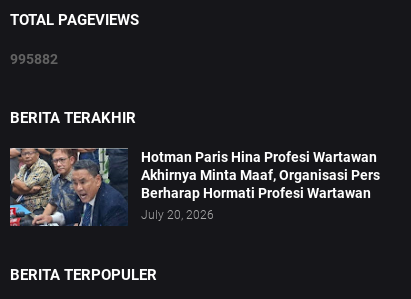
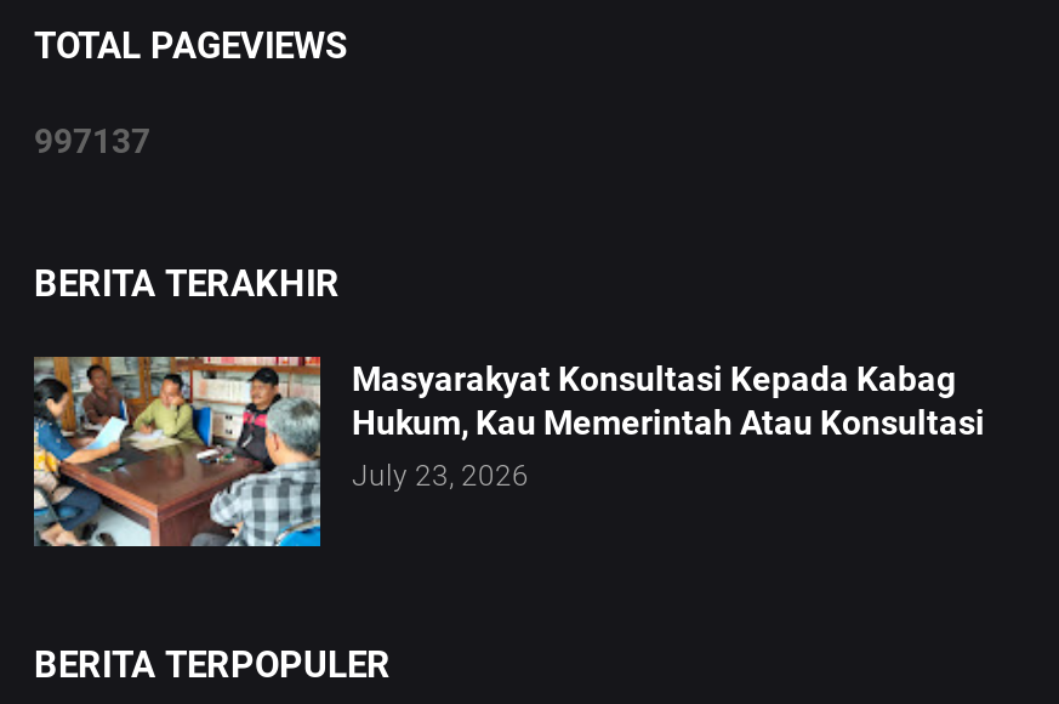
[10,51,58,67] 9958 82 -> [34,122,150,161] 9971 37
[9,147,380,227] [image] | Hotman Paris Hina Profesi Wartawan | Akhirnya Minta Maaf, Organisasi Pers | Berharap Hormati Profesi Wartawan | July 20, 2026 -> [32,354,985,549] [image] | Masyarakyat Konsultasi Kepada Kabag | Hukum, Kau Memerintah Atau Konsultasi | July 23, 2026

